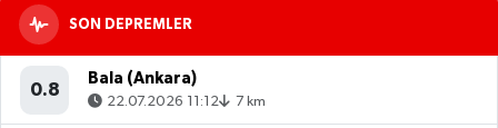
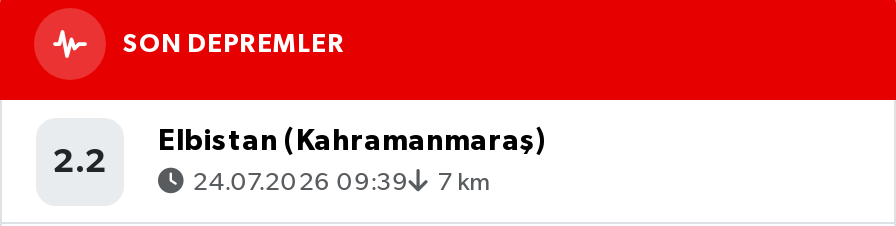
[88,70,197,87] Bala (Ankara) -> [158,126,546,156] Elbistan (Kahramanmaraş)
[29,80,59,99] 0.8 -> [53,144,107,178] 2.2
[107,95,265,109] 22.07.2026 11:12 7 km -> [192,170,491,196] 24.07.2026 09:39 7 km

